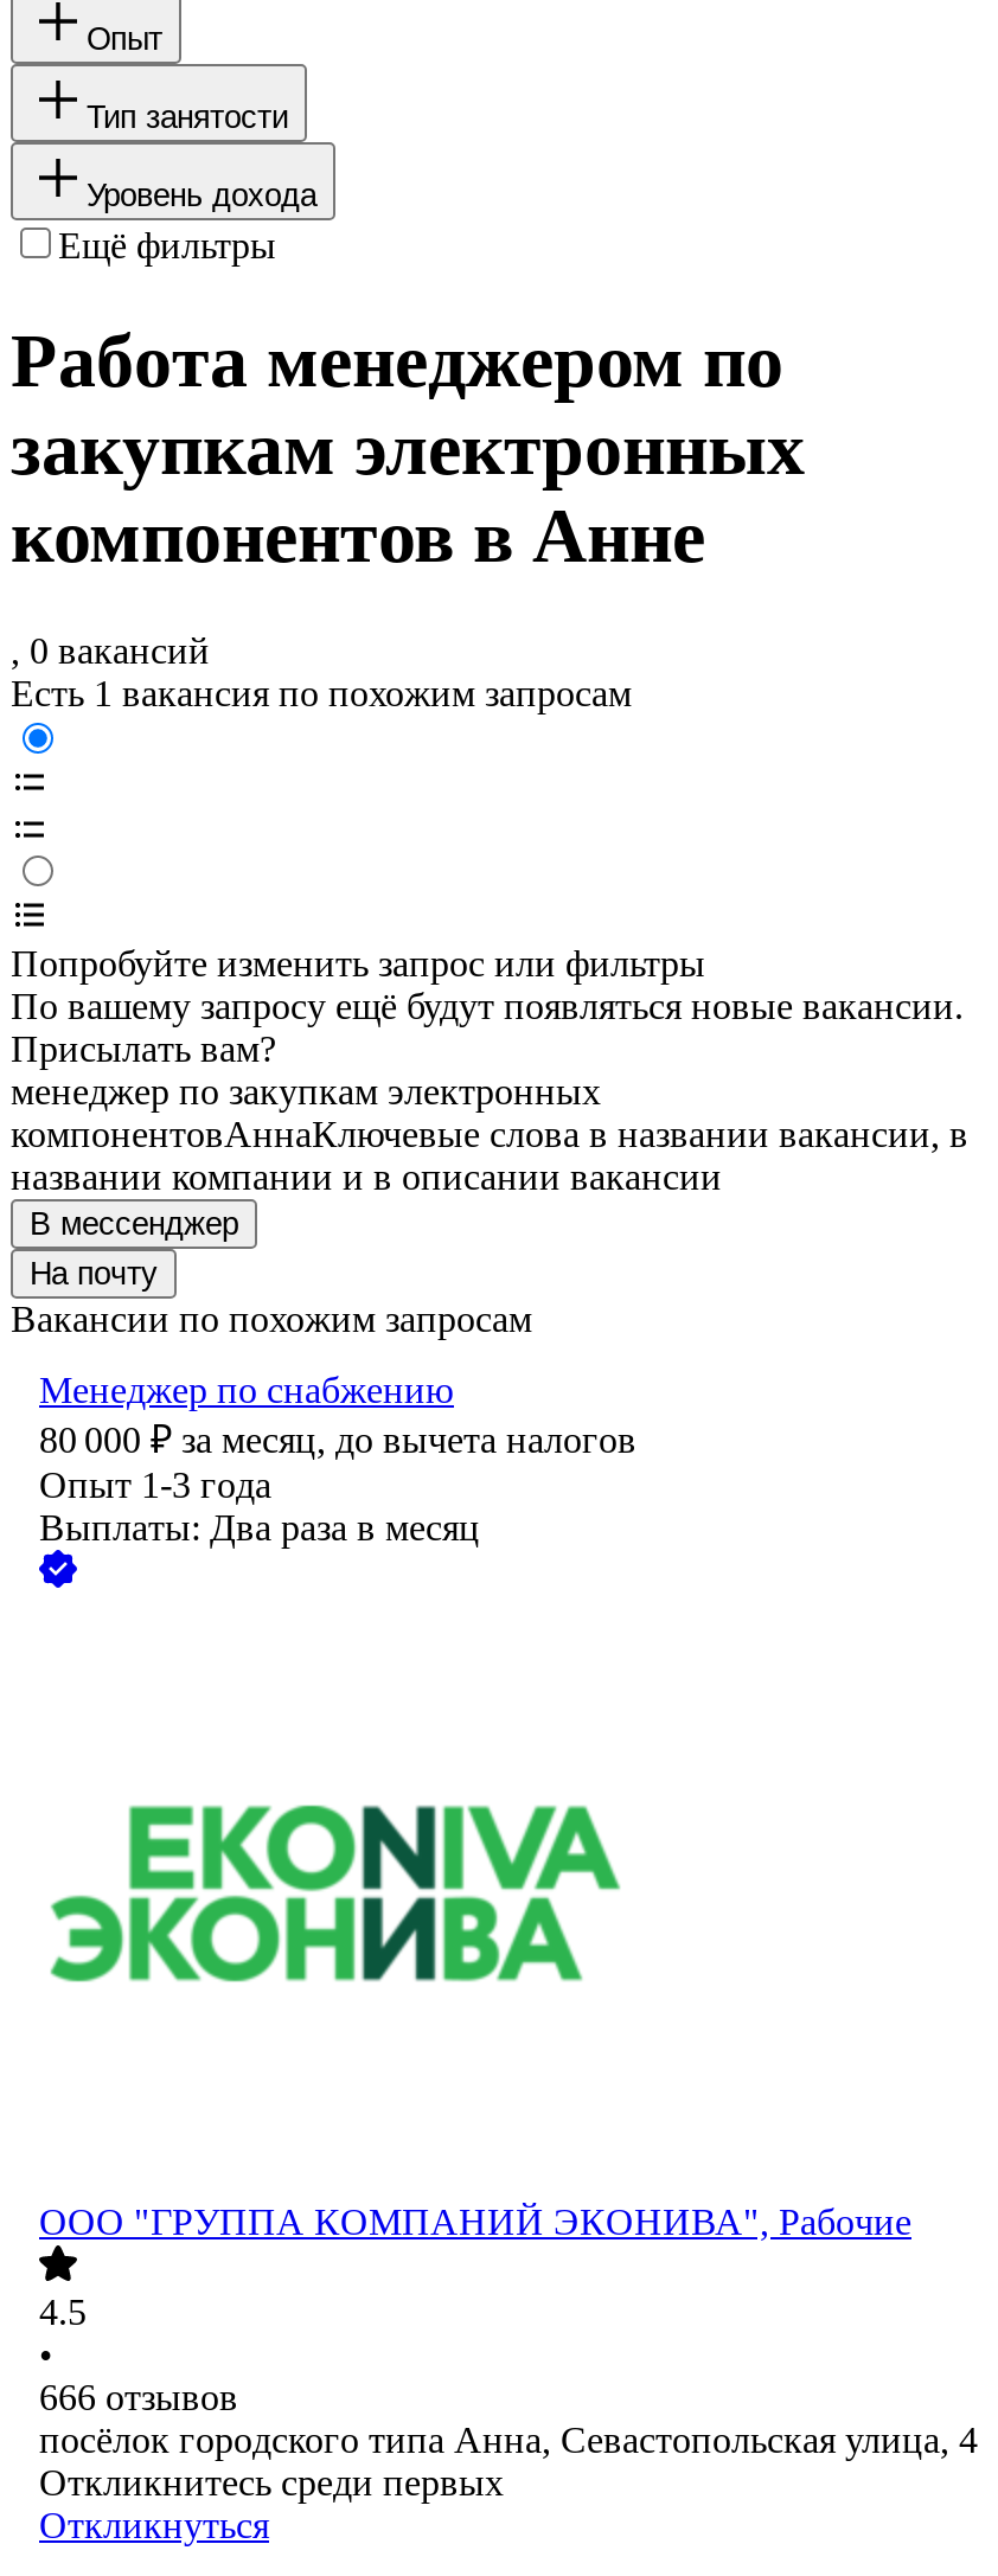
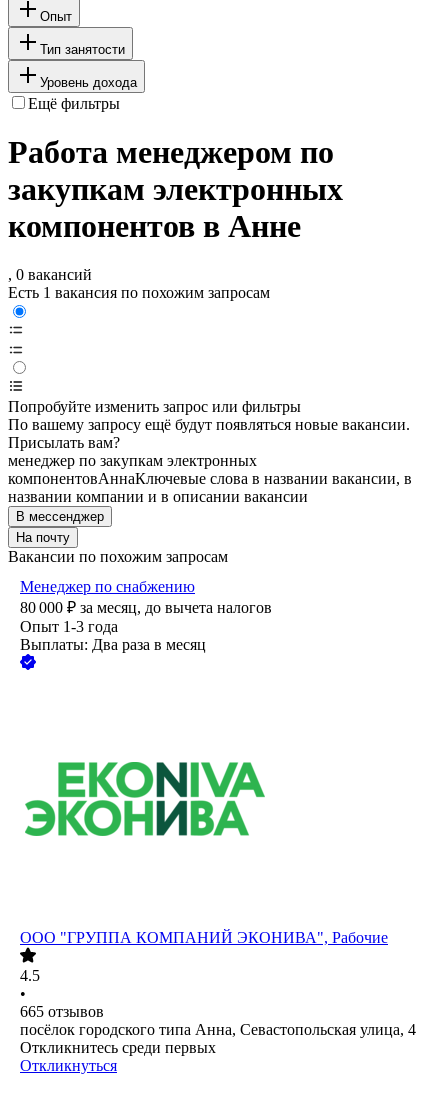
[39,2378,238,2418] 666 отзывов -> [20,1003,104,1020] 665 отзывов

